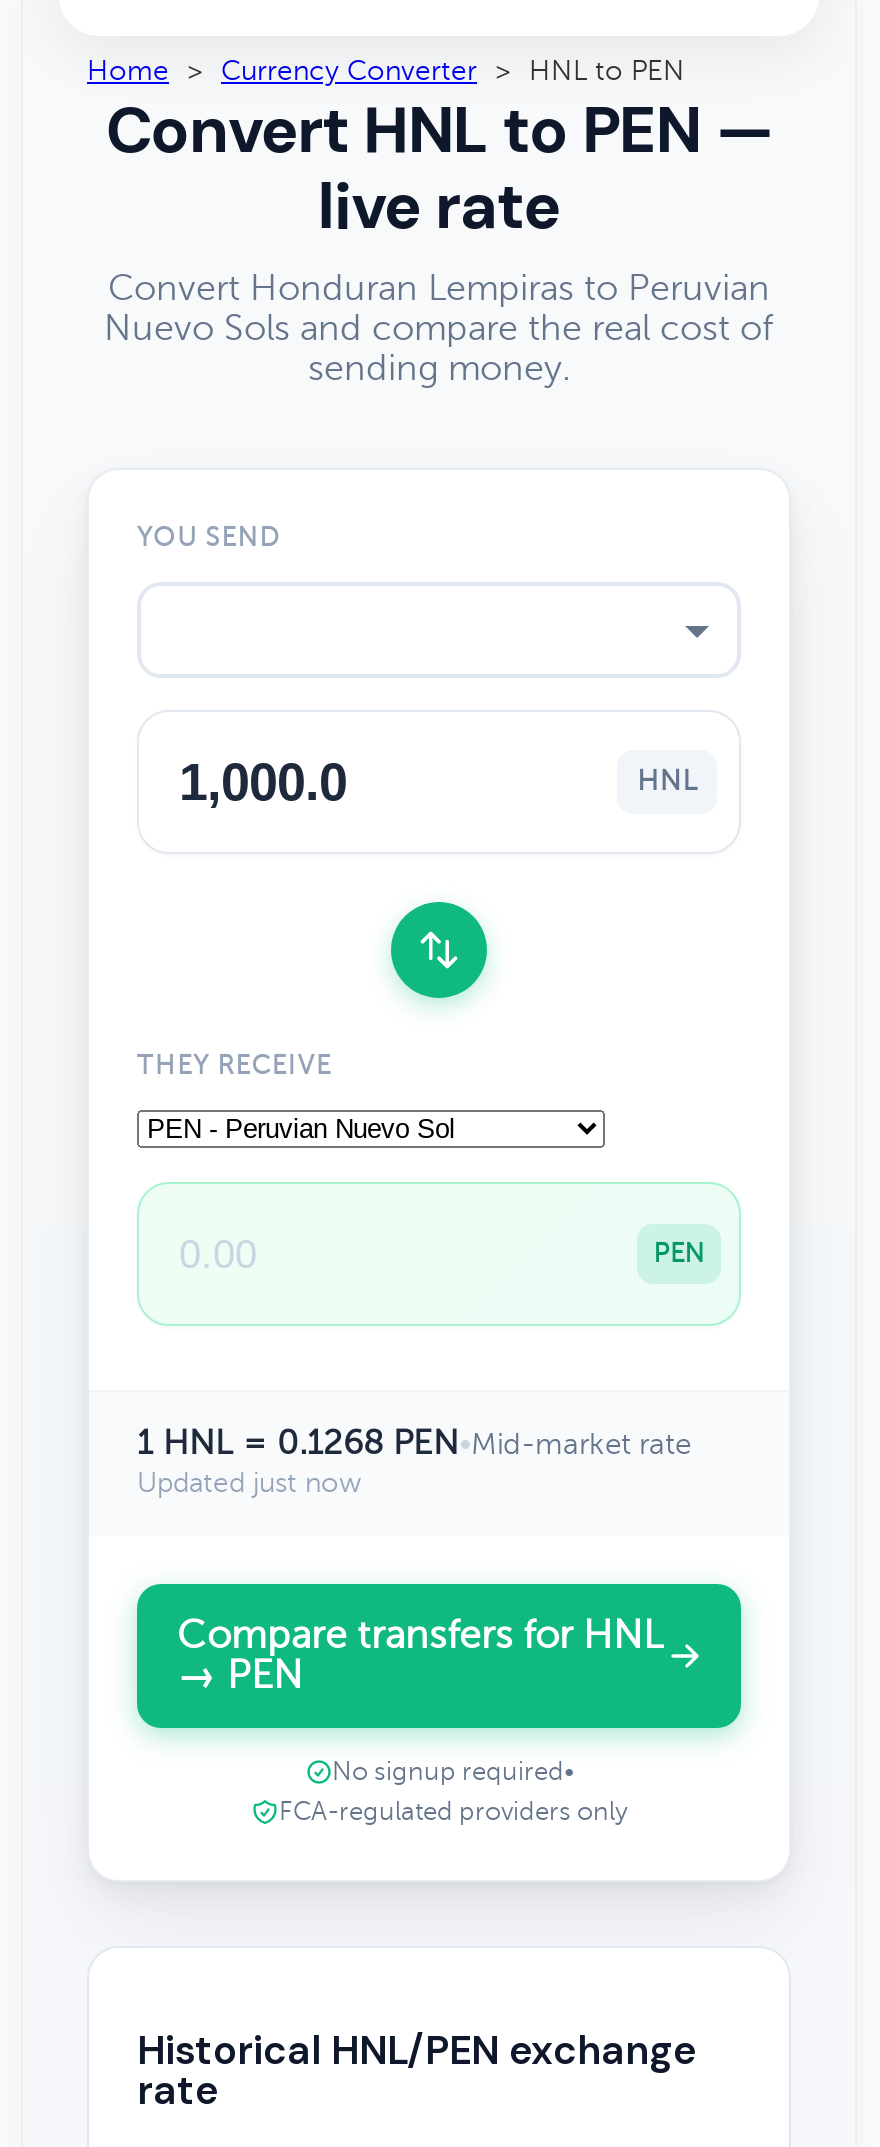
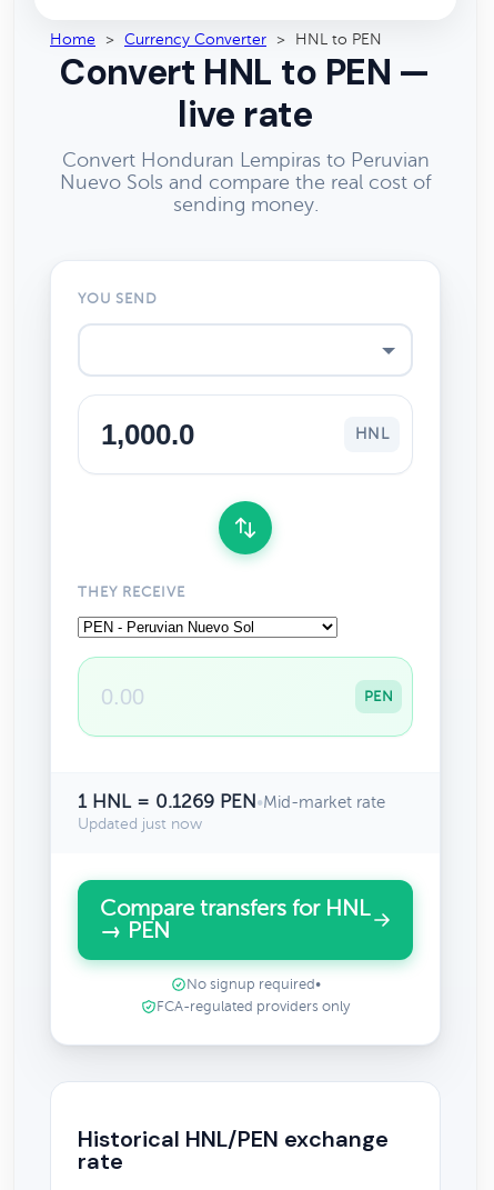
[137,1424,691,1462] 1 HNL = 0.1268 PEN • Mid-market rate -> [78,791,385,812] 1 HNL = 0.1269 PEN • Mid-market rate

